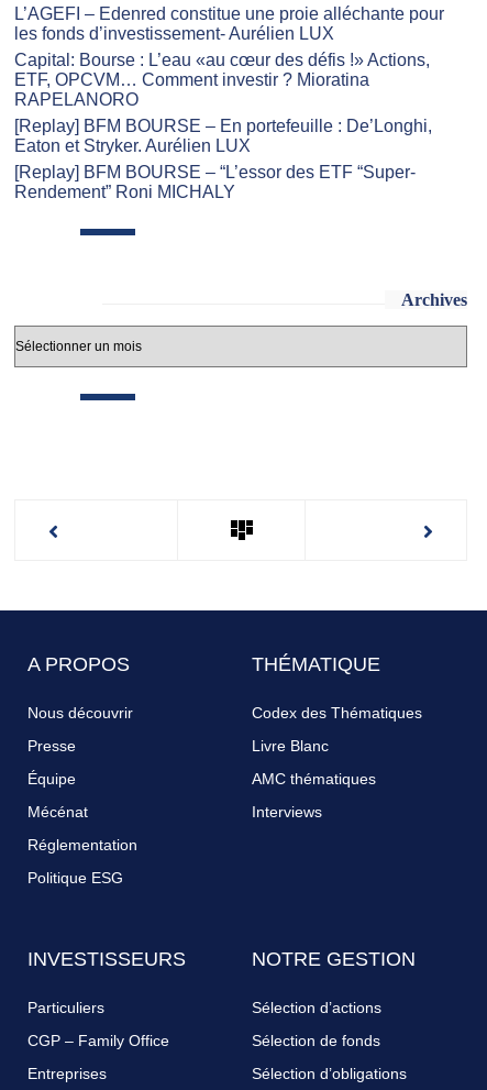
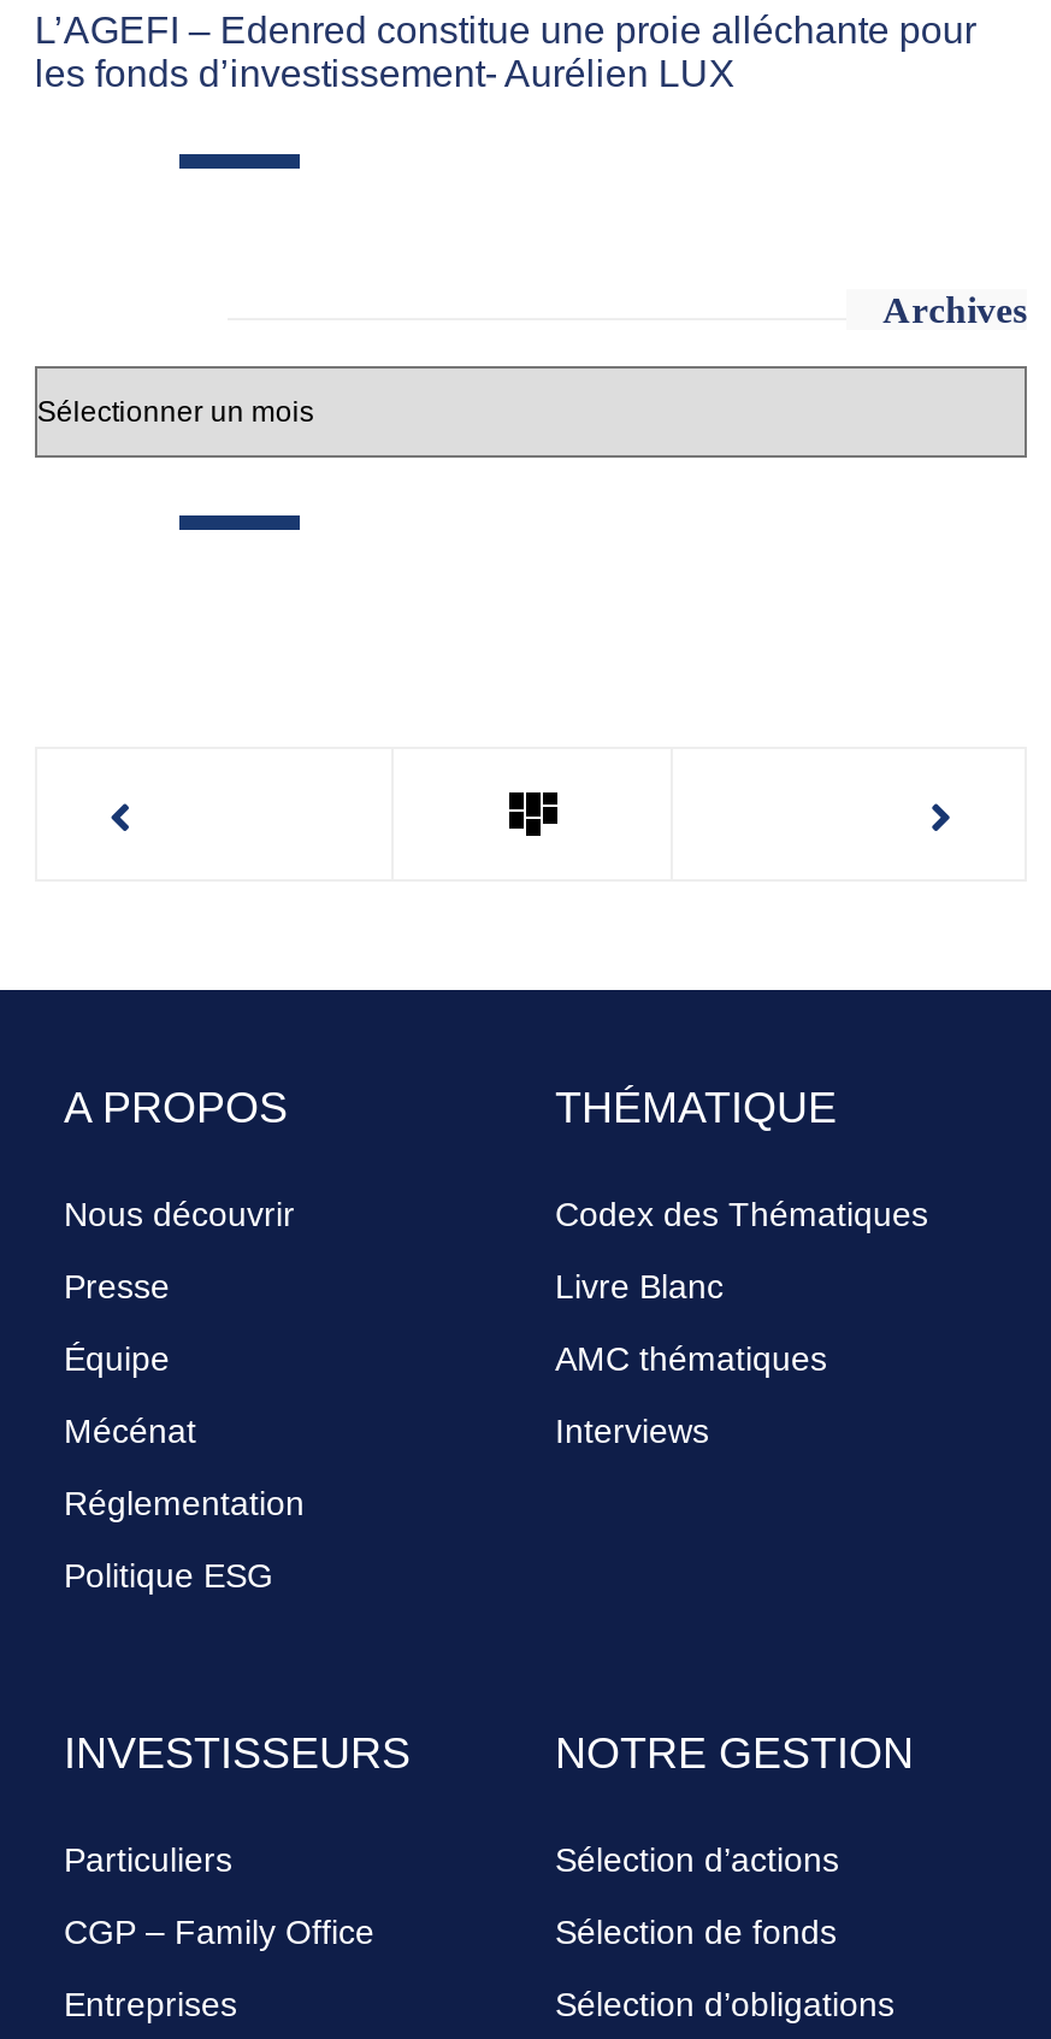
[14,51,432,201] Capital: Bourse : L’eau «au cœur des défis !» Actions, | ETF, OPCVM… Comment investir ? Mioratina | RAPELANORO | [Replay] BFM BOURSE – En portefeuille : De’Longhi, | Eaton et Stryker. Aurélien LUX | [Replay] BFM BOURSE – “L’essor des ETF “Super- | Rendement” Roni MICHALY -> none

